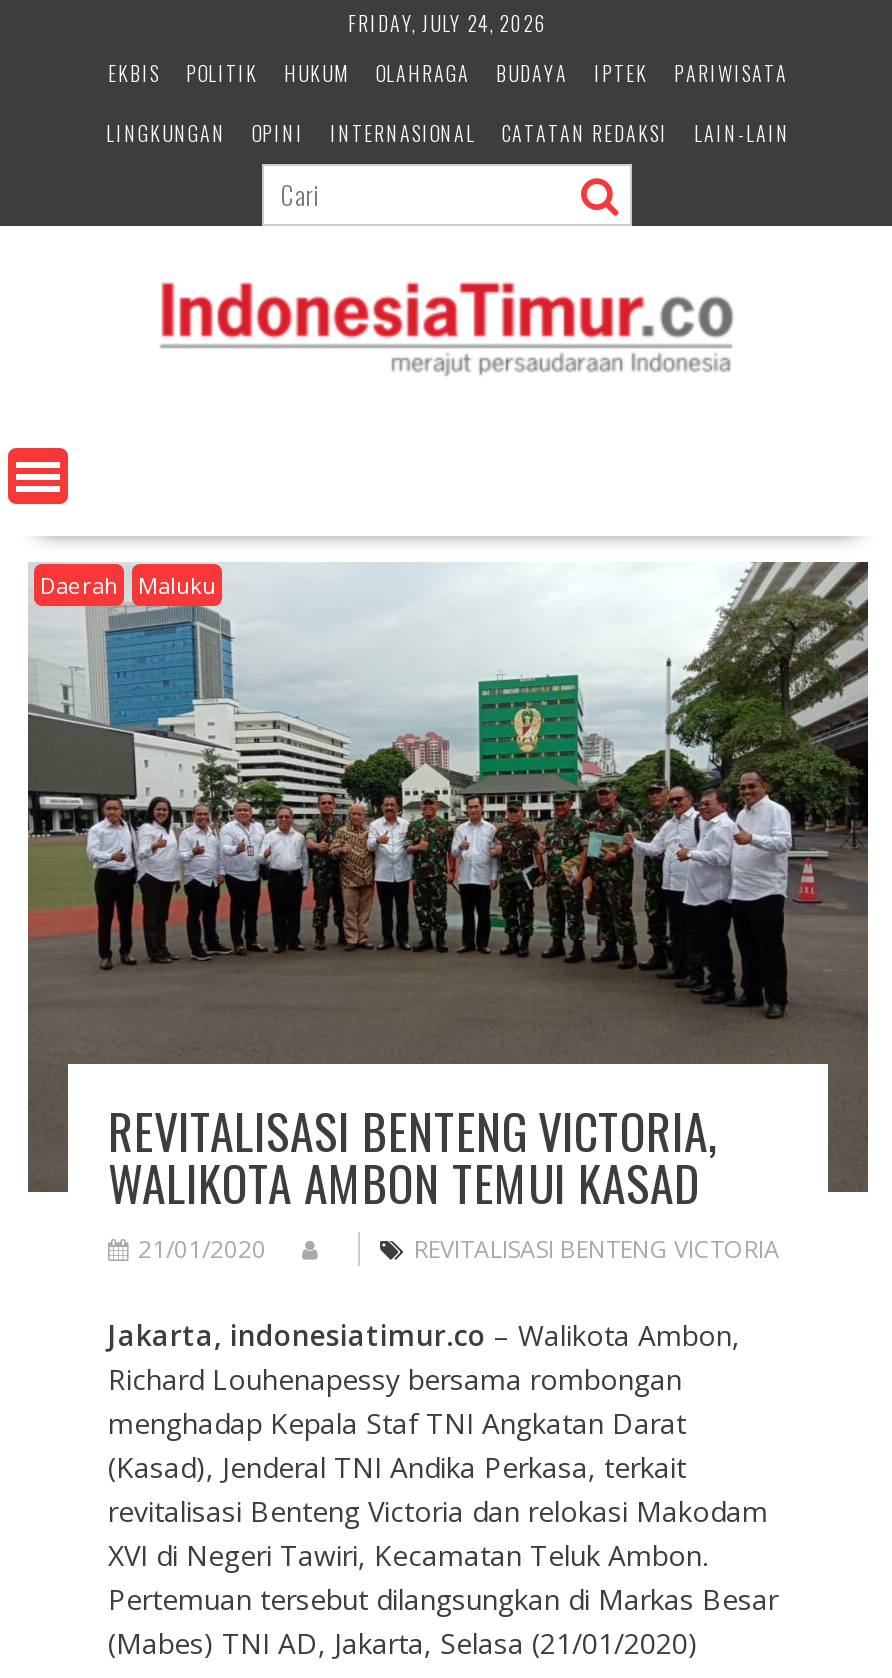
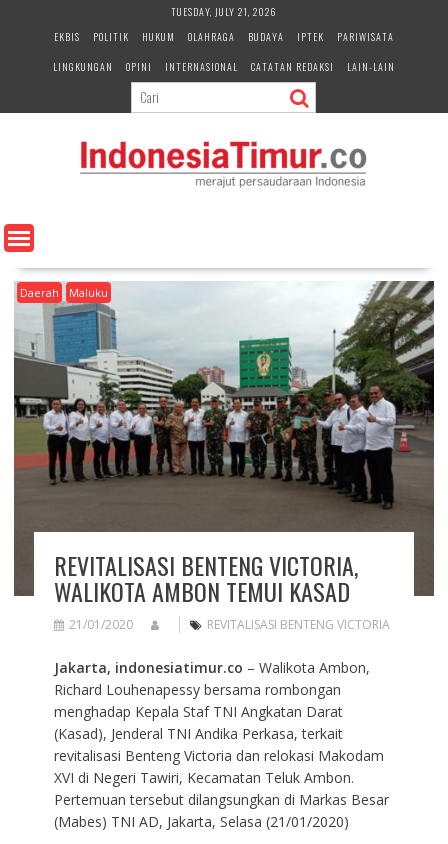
[348,8,548,38] FRIDAY, JULY 24, 2026 -> [171,4,277,19] TUESDAY, JULY 21, 2026

